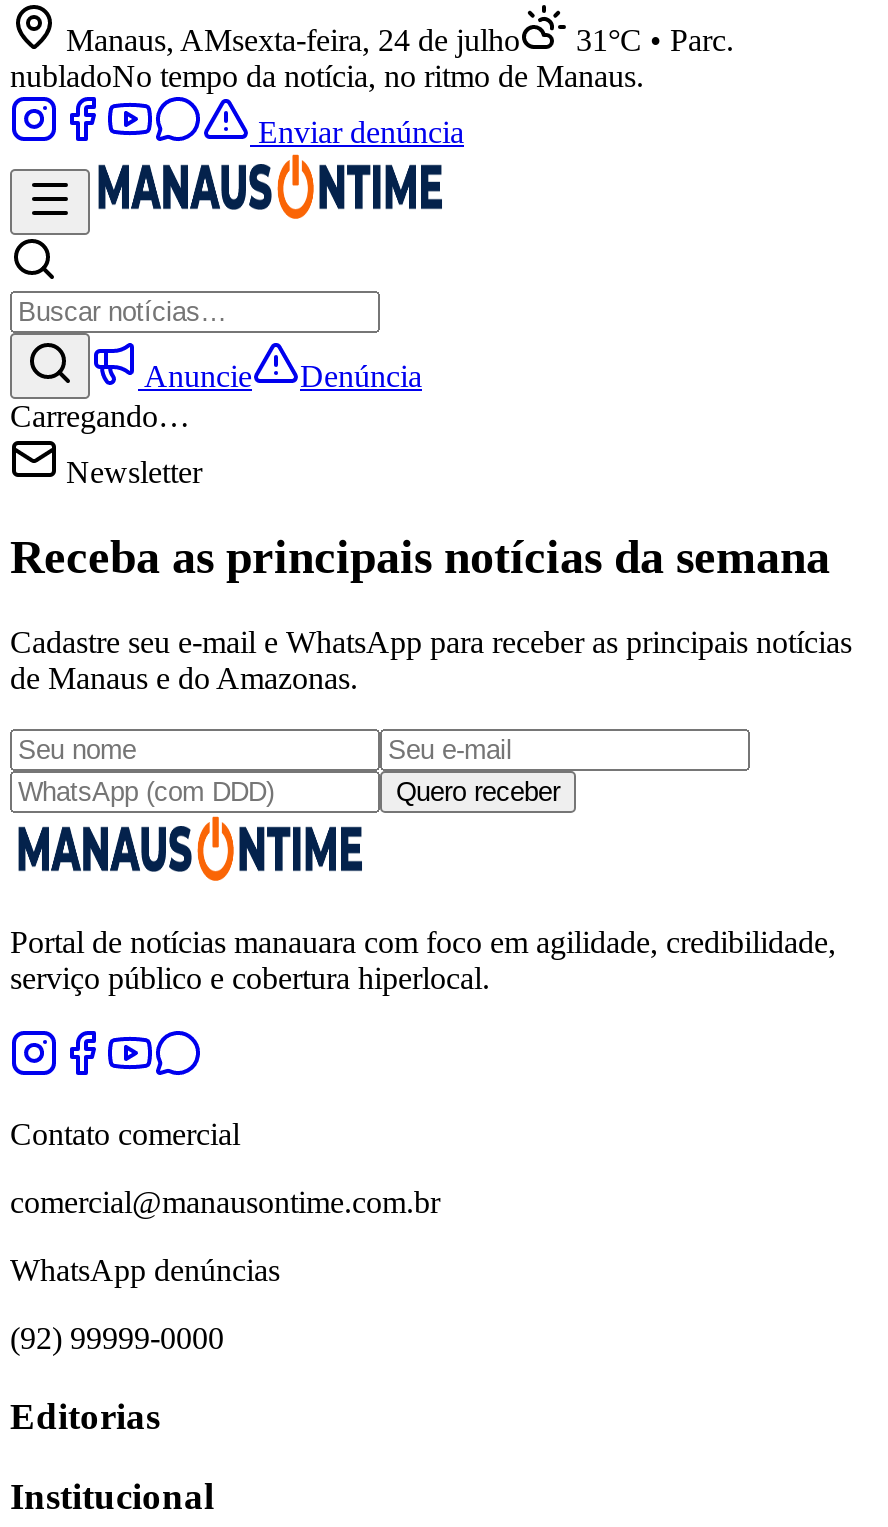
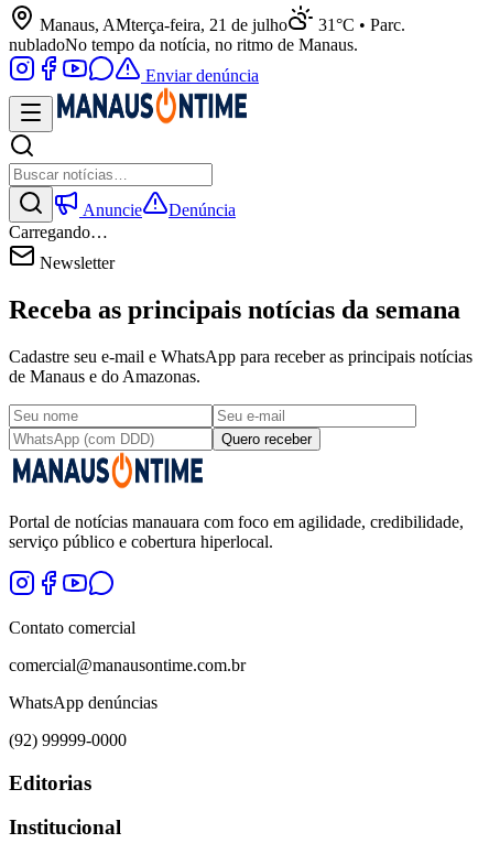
[58,23,520,57] Manaus, AMsexta-feira, 24 de julho -> [35,15,287,34] Manaus, AMterça-feira, 21 de julho

